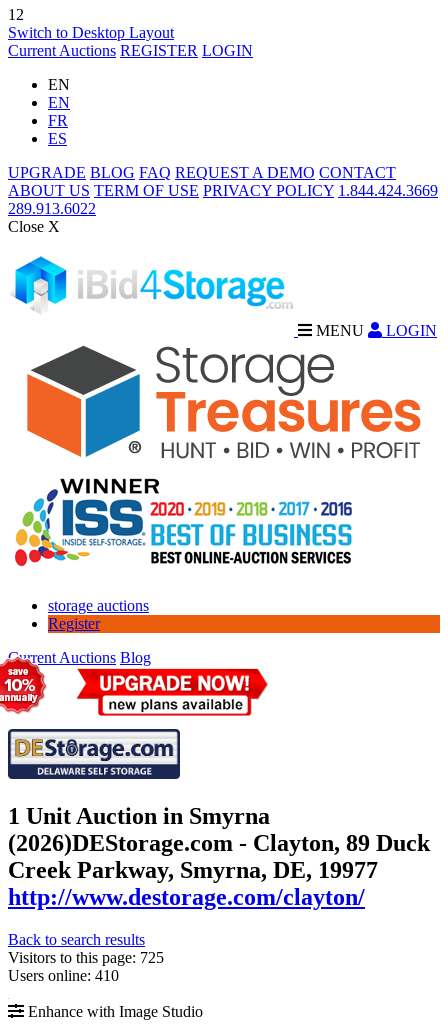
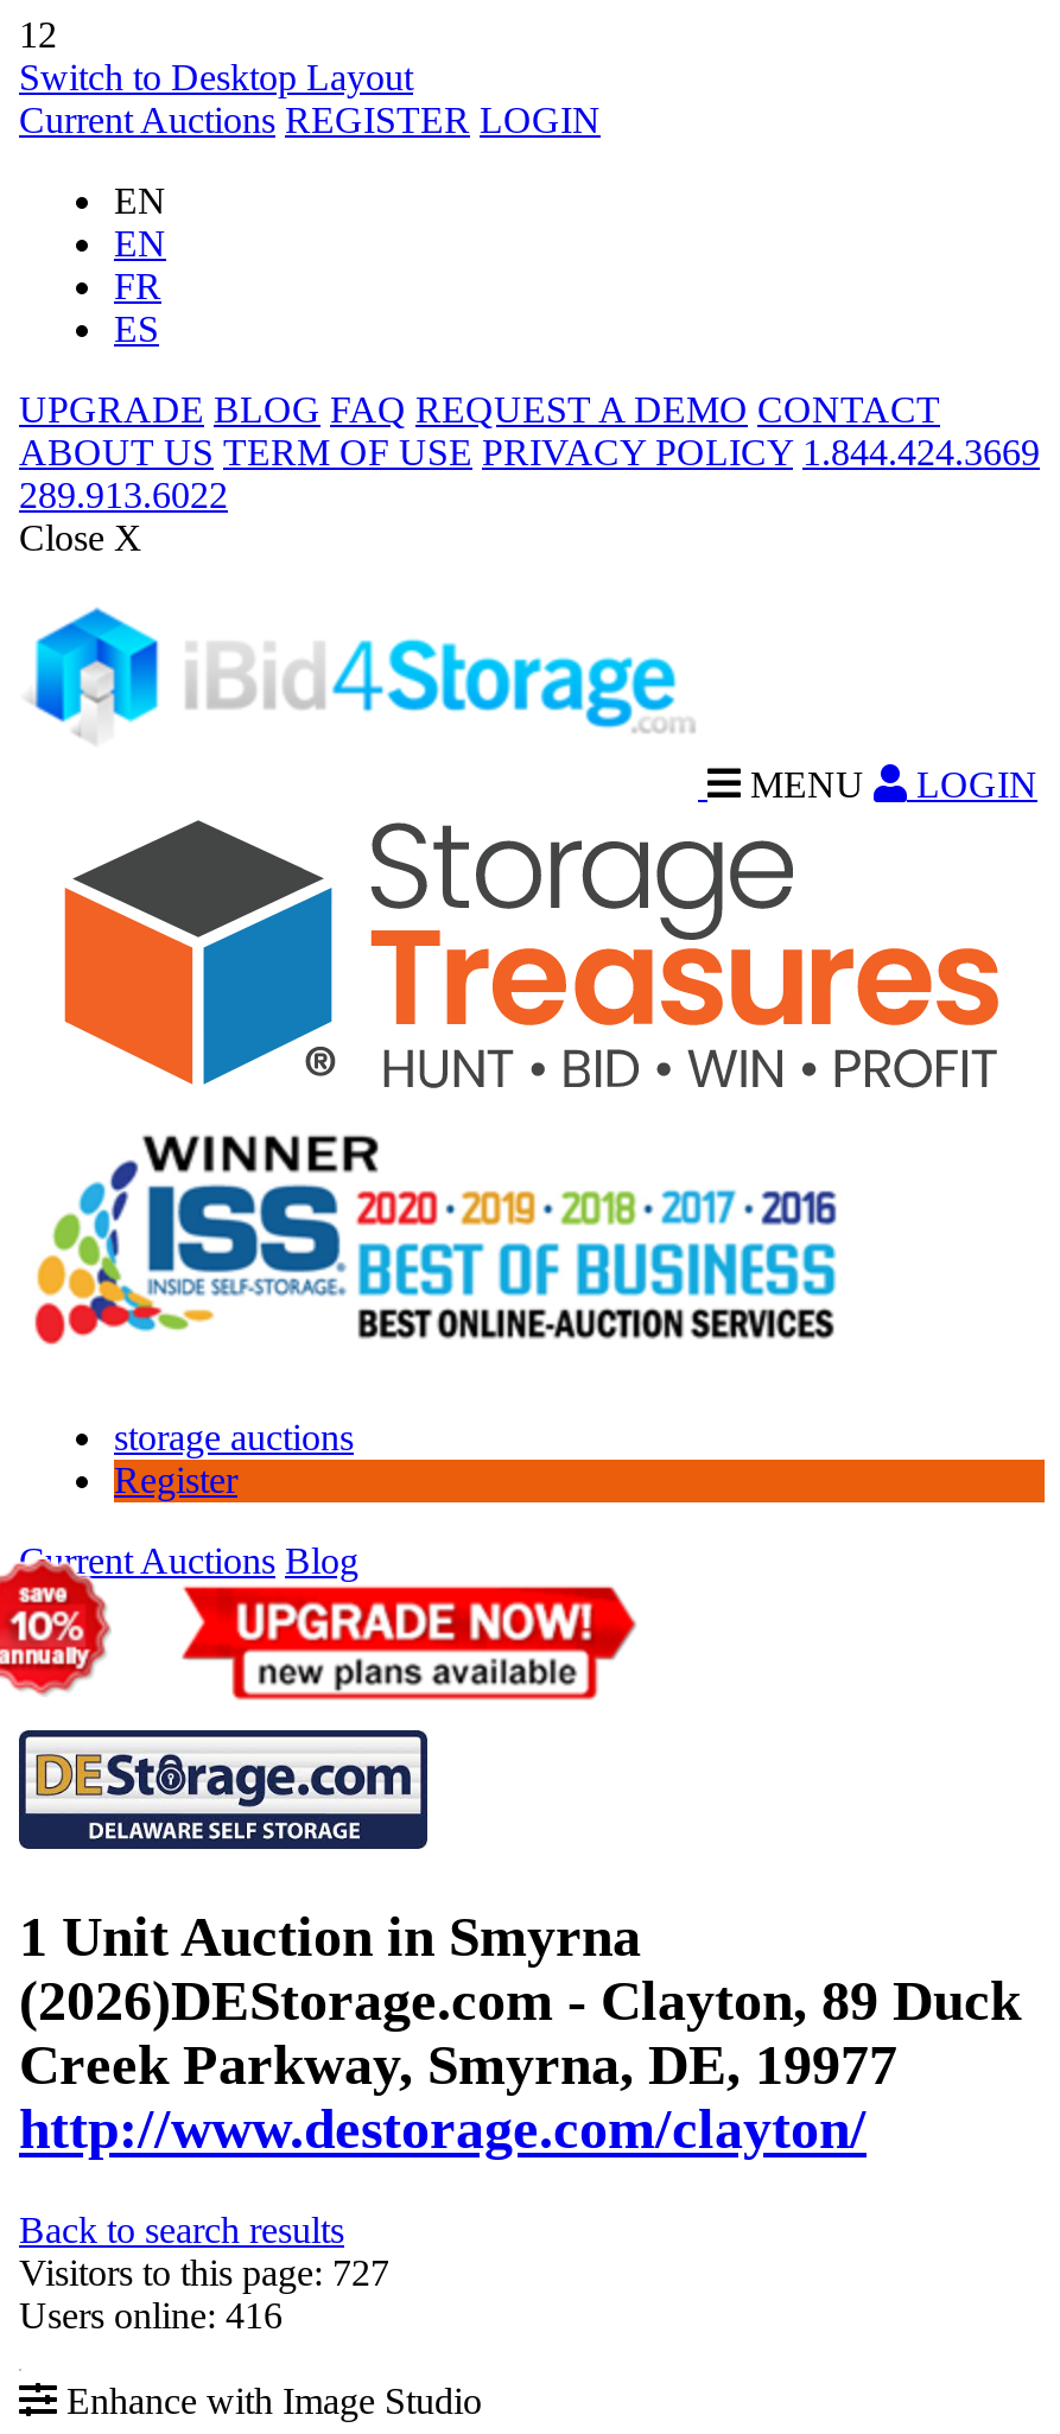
[8,949,164,966] Visitors to this page: 725 -> [19,2252,389,2292] Visitors to this page: 727
[8,967,119,984] Users online: 410 -> [19,2295,283,2335] Users online: 416

